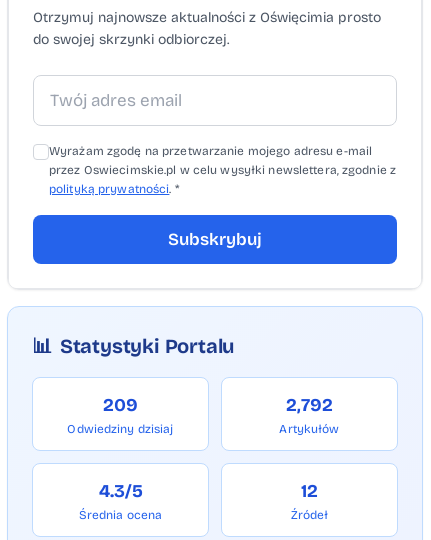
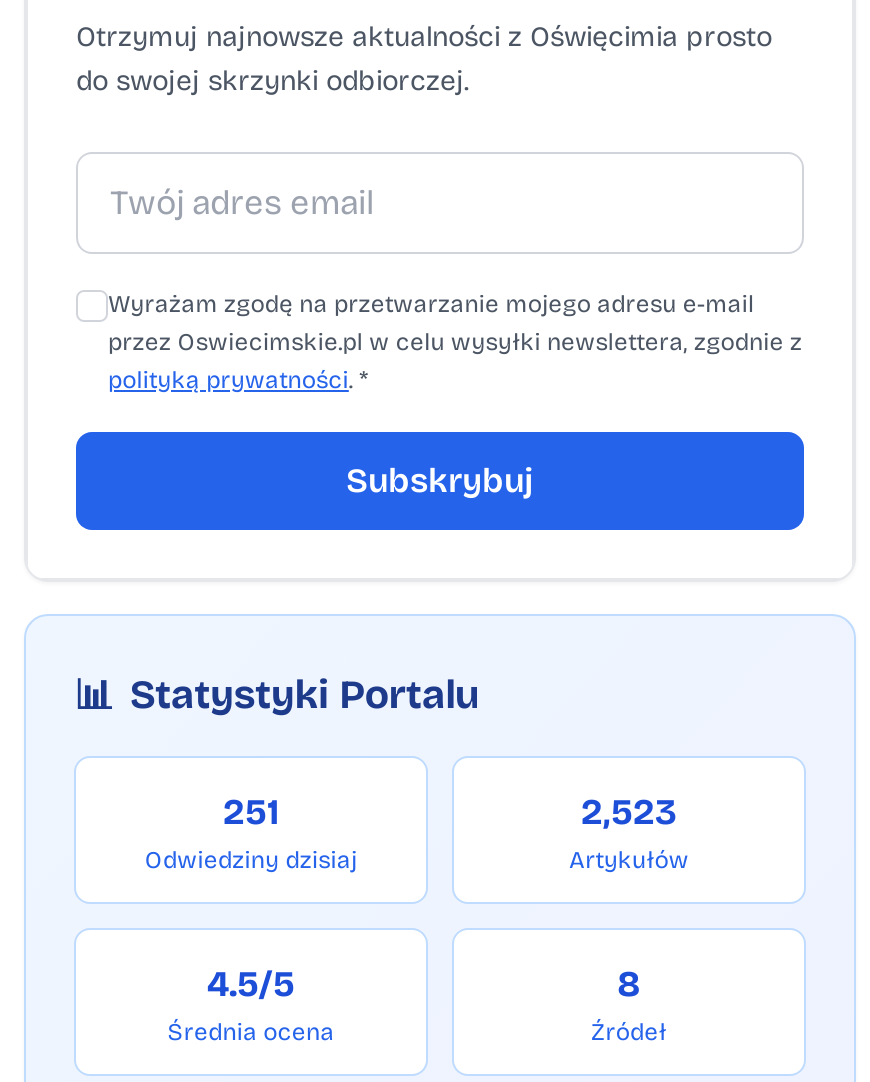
[103,394,138,416] 209 -> [223,790,279,834] 251
[286,394,333,416] 2,792 -> [581,790,677,834] 2,523
[98,480,142,502] 4.3/5 -> [207,962,295,1006] 4.5/5
[301,480,318,502] 12 -> [617,962,641,1006] 8

